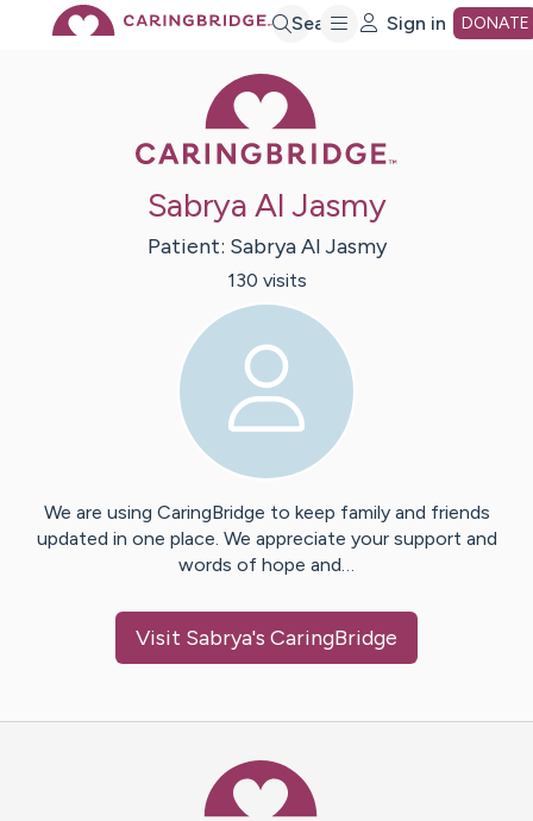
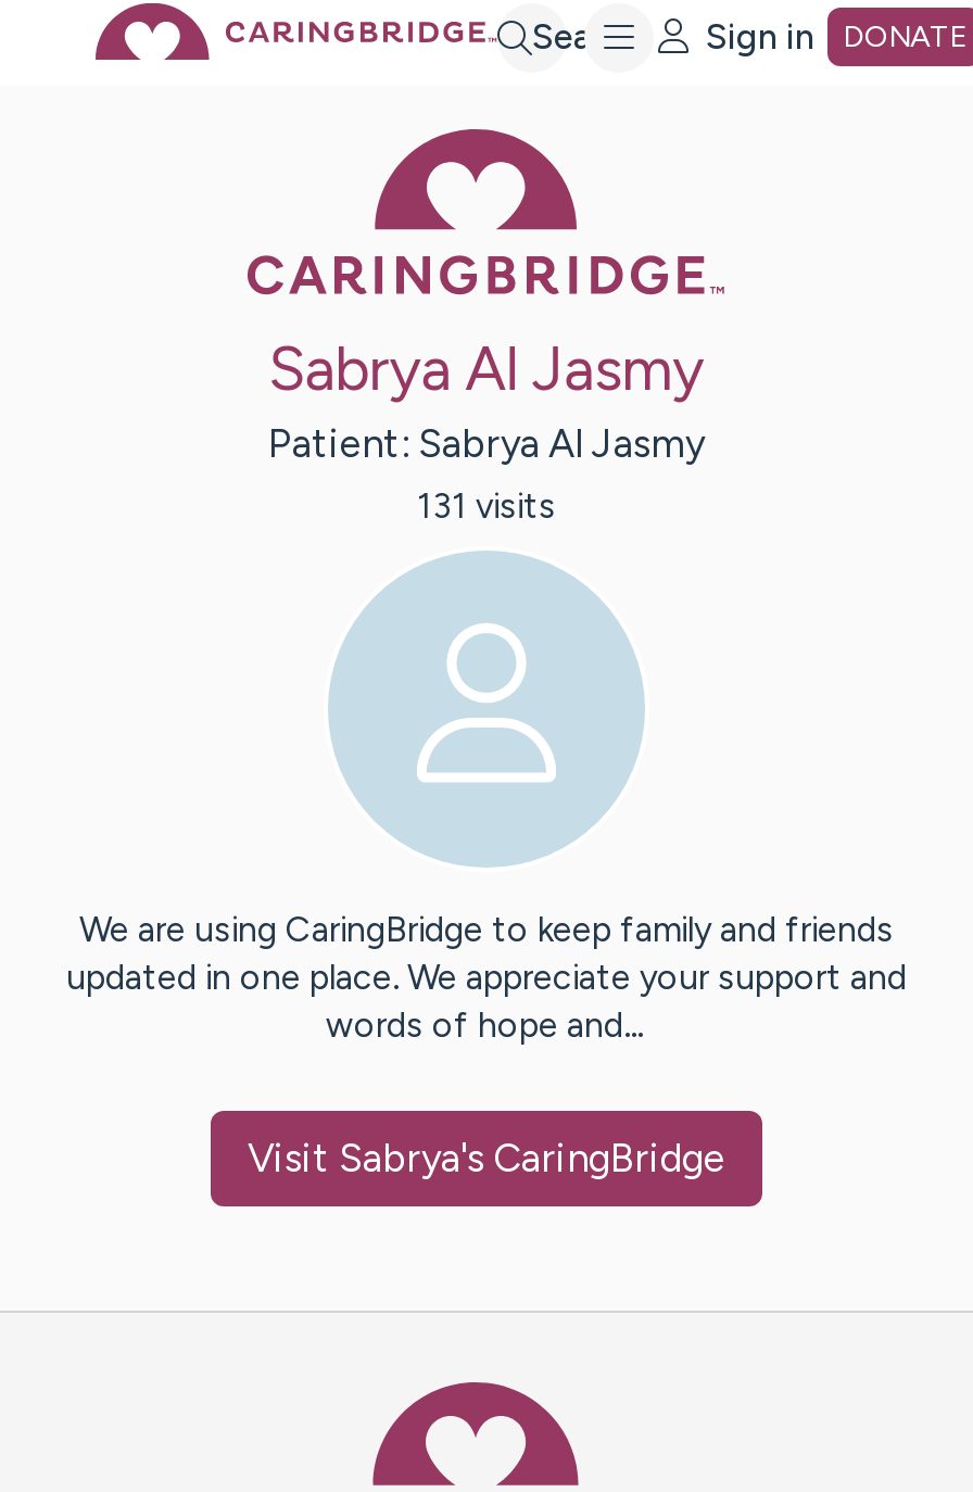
[227,269,306,292] 130 visits -> [417,486,556,527] 131 visits

